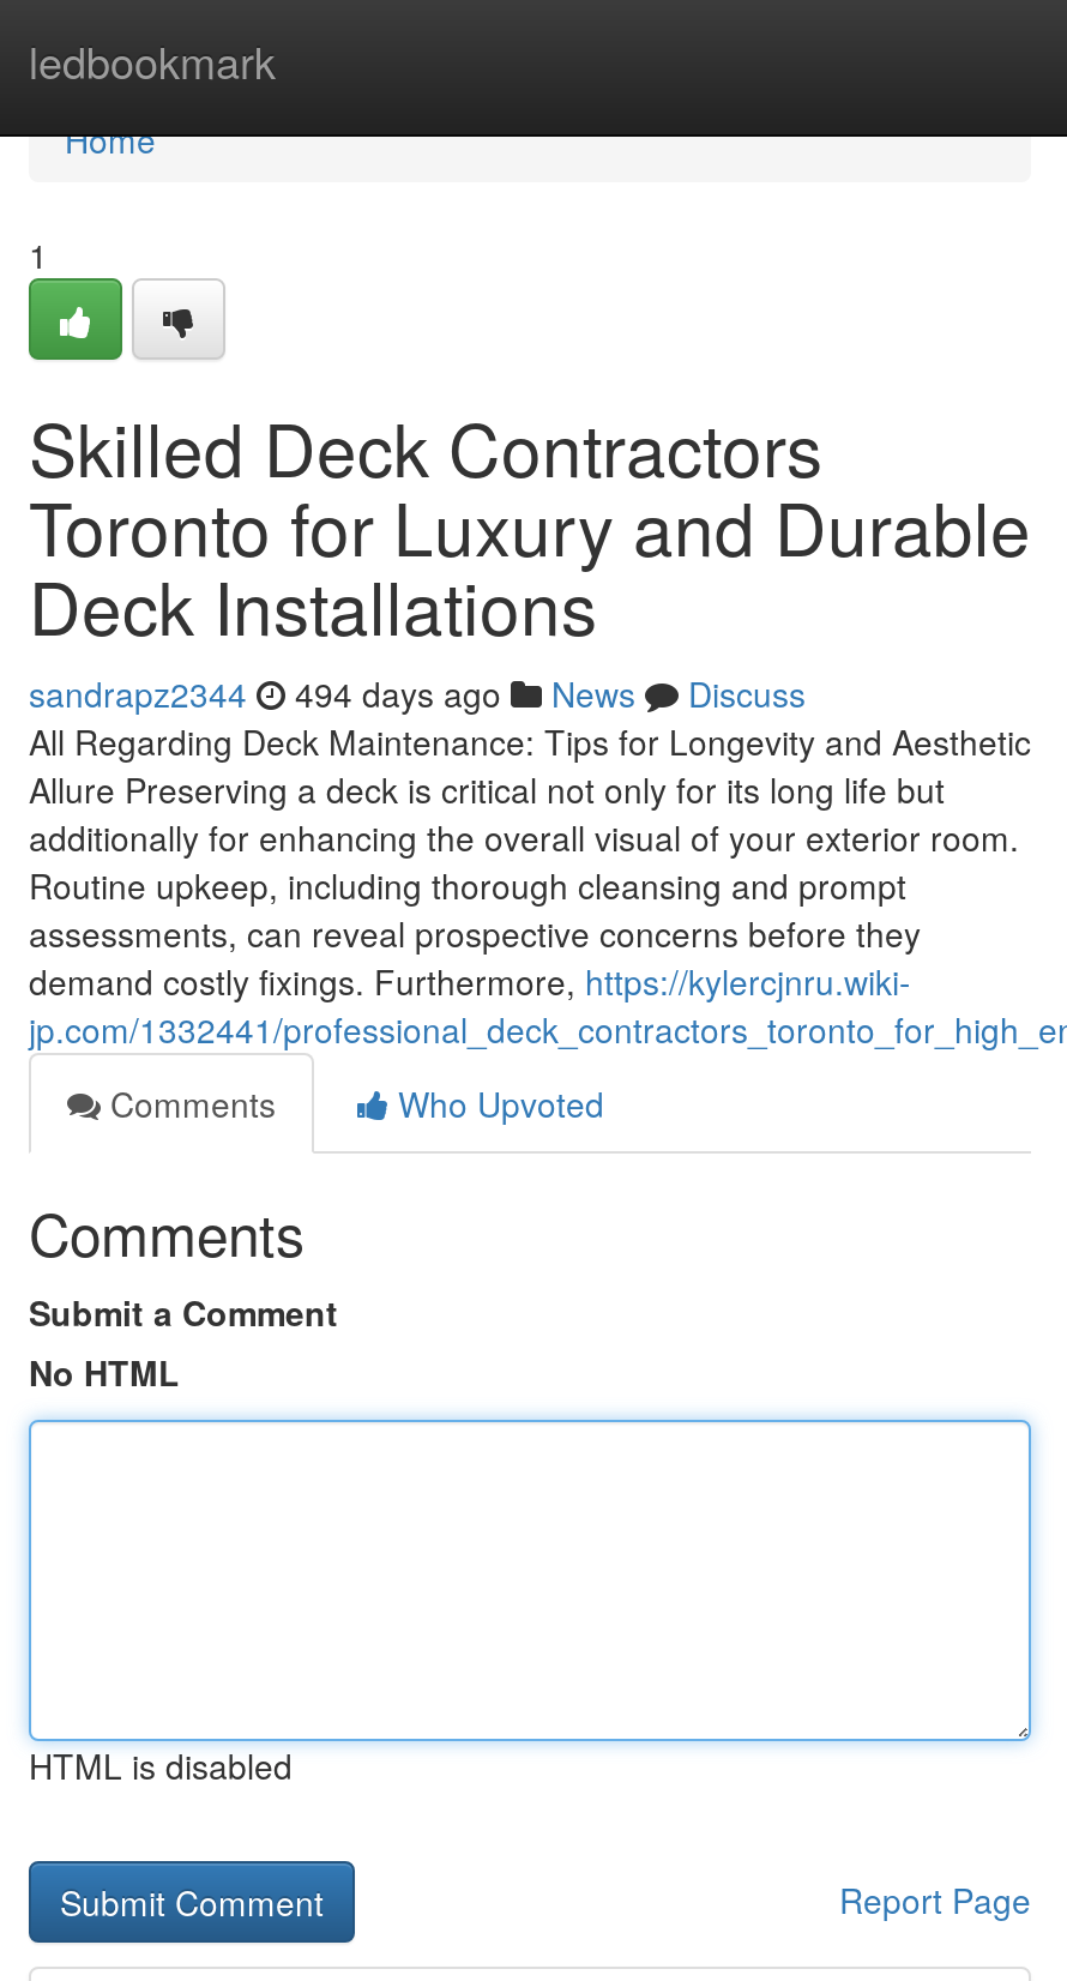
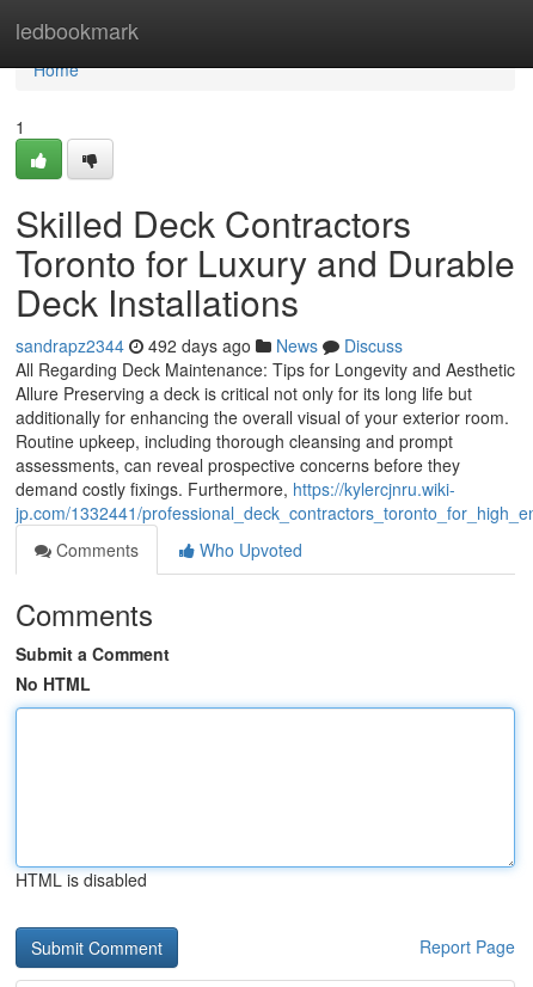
[29,669,806,717] sandrapz2344 494 days ago News Discuss -> [16,333,403,357] sandrapz2344 492 days ago News Discuss

